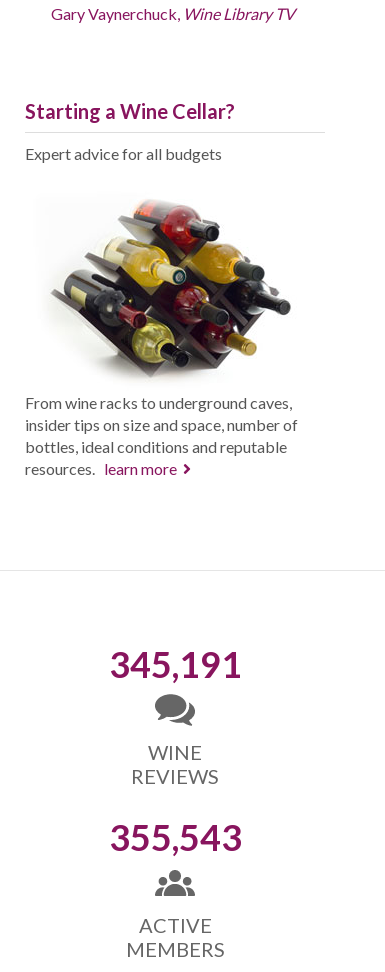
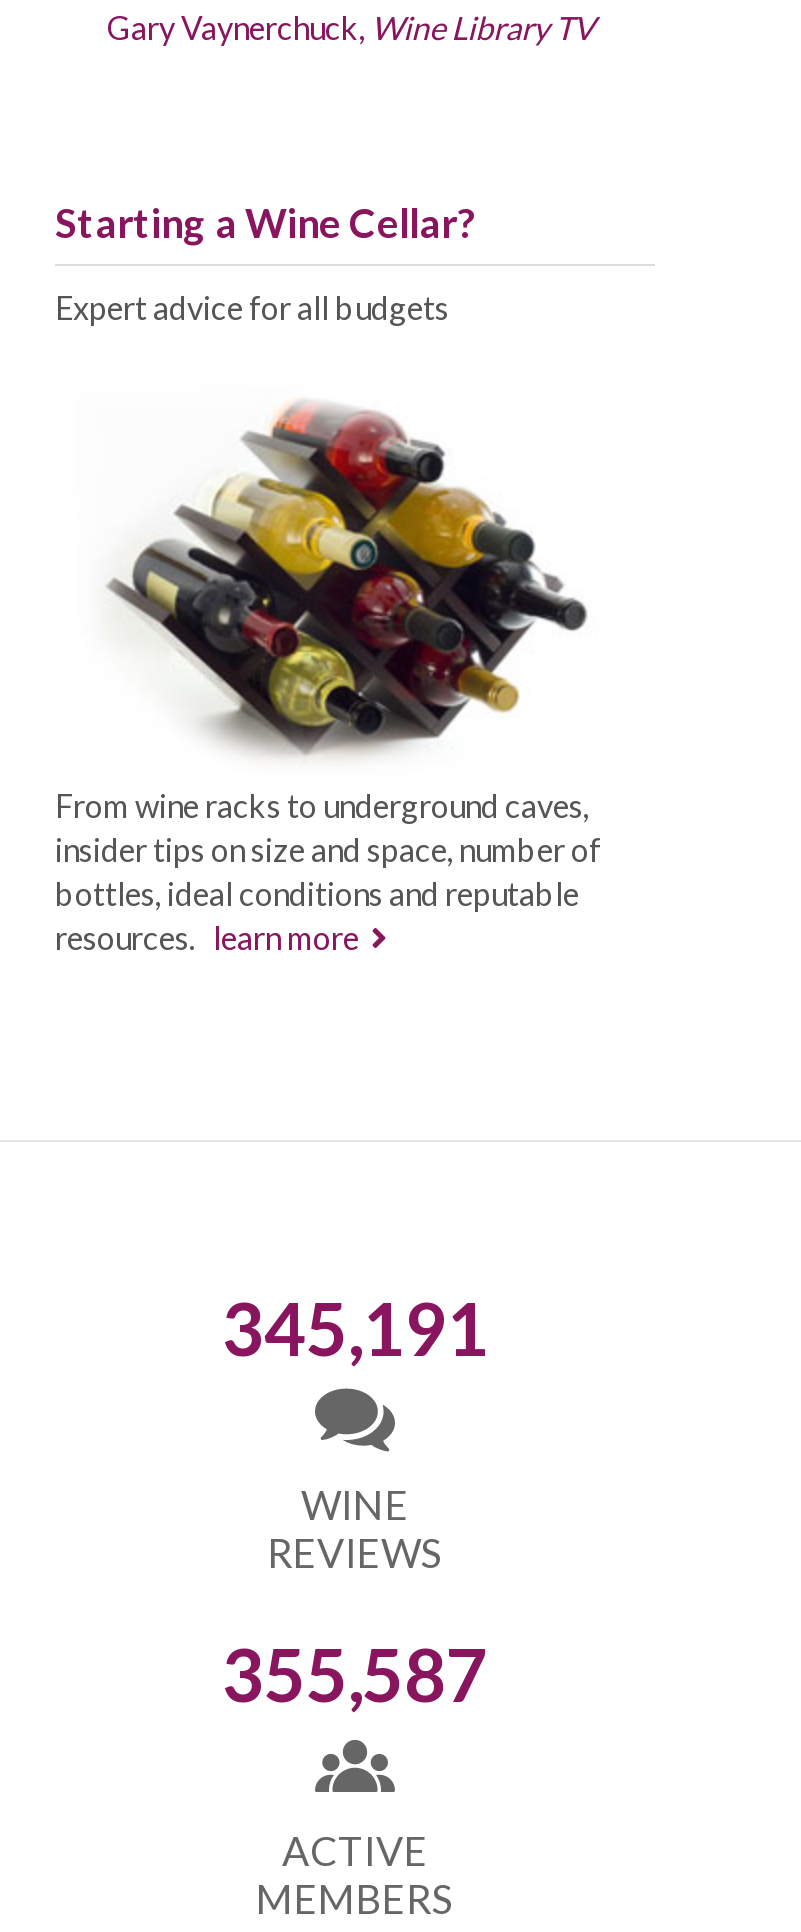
[108,815,241,859] 355,543 -> [222,1629,488,1717] 355,587

